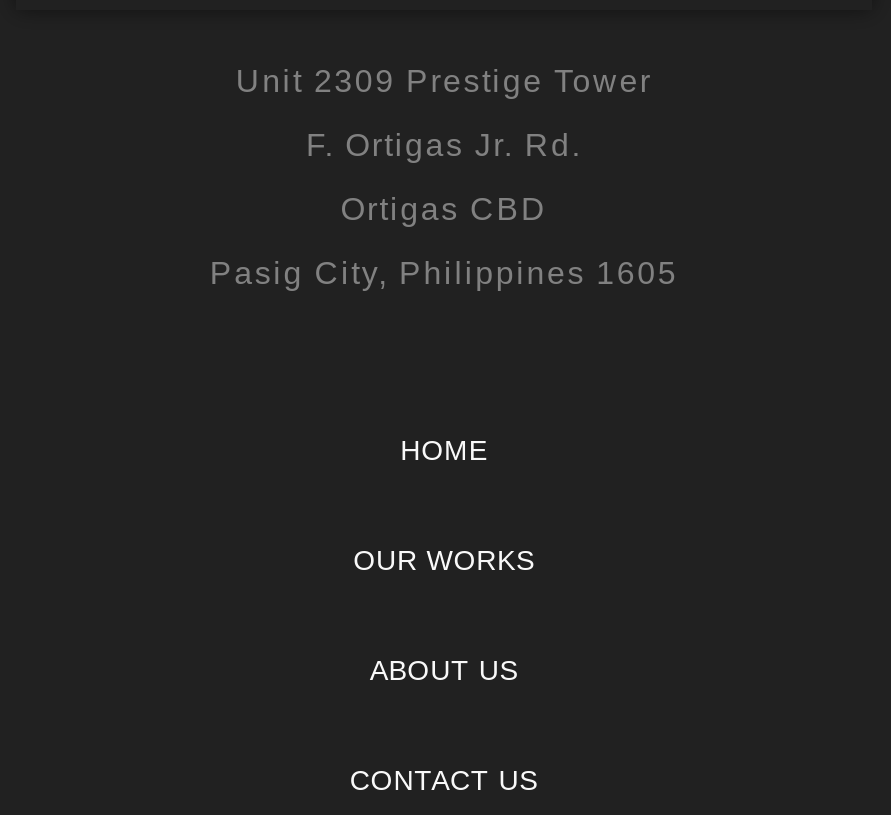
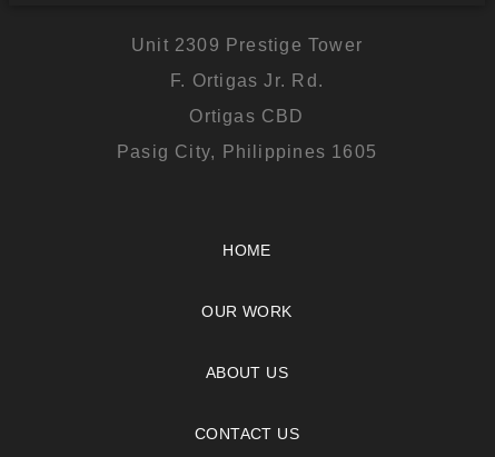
[353,544,535,576] OUR WORKS -> [202,302,292,320] OUR WORK

